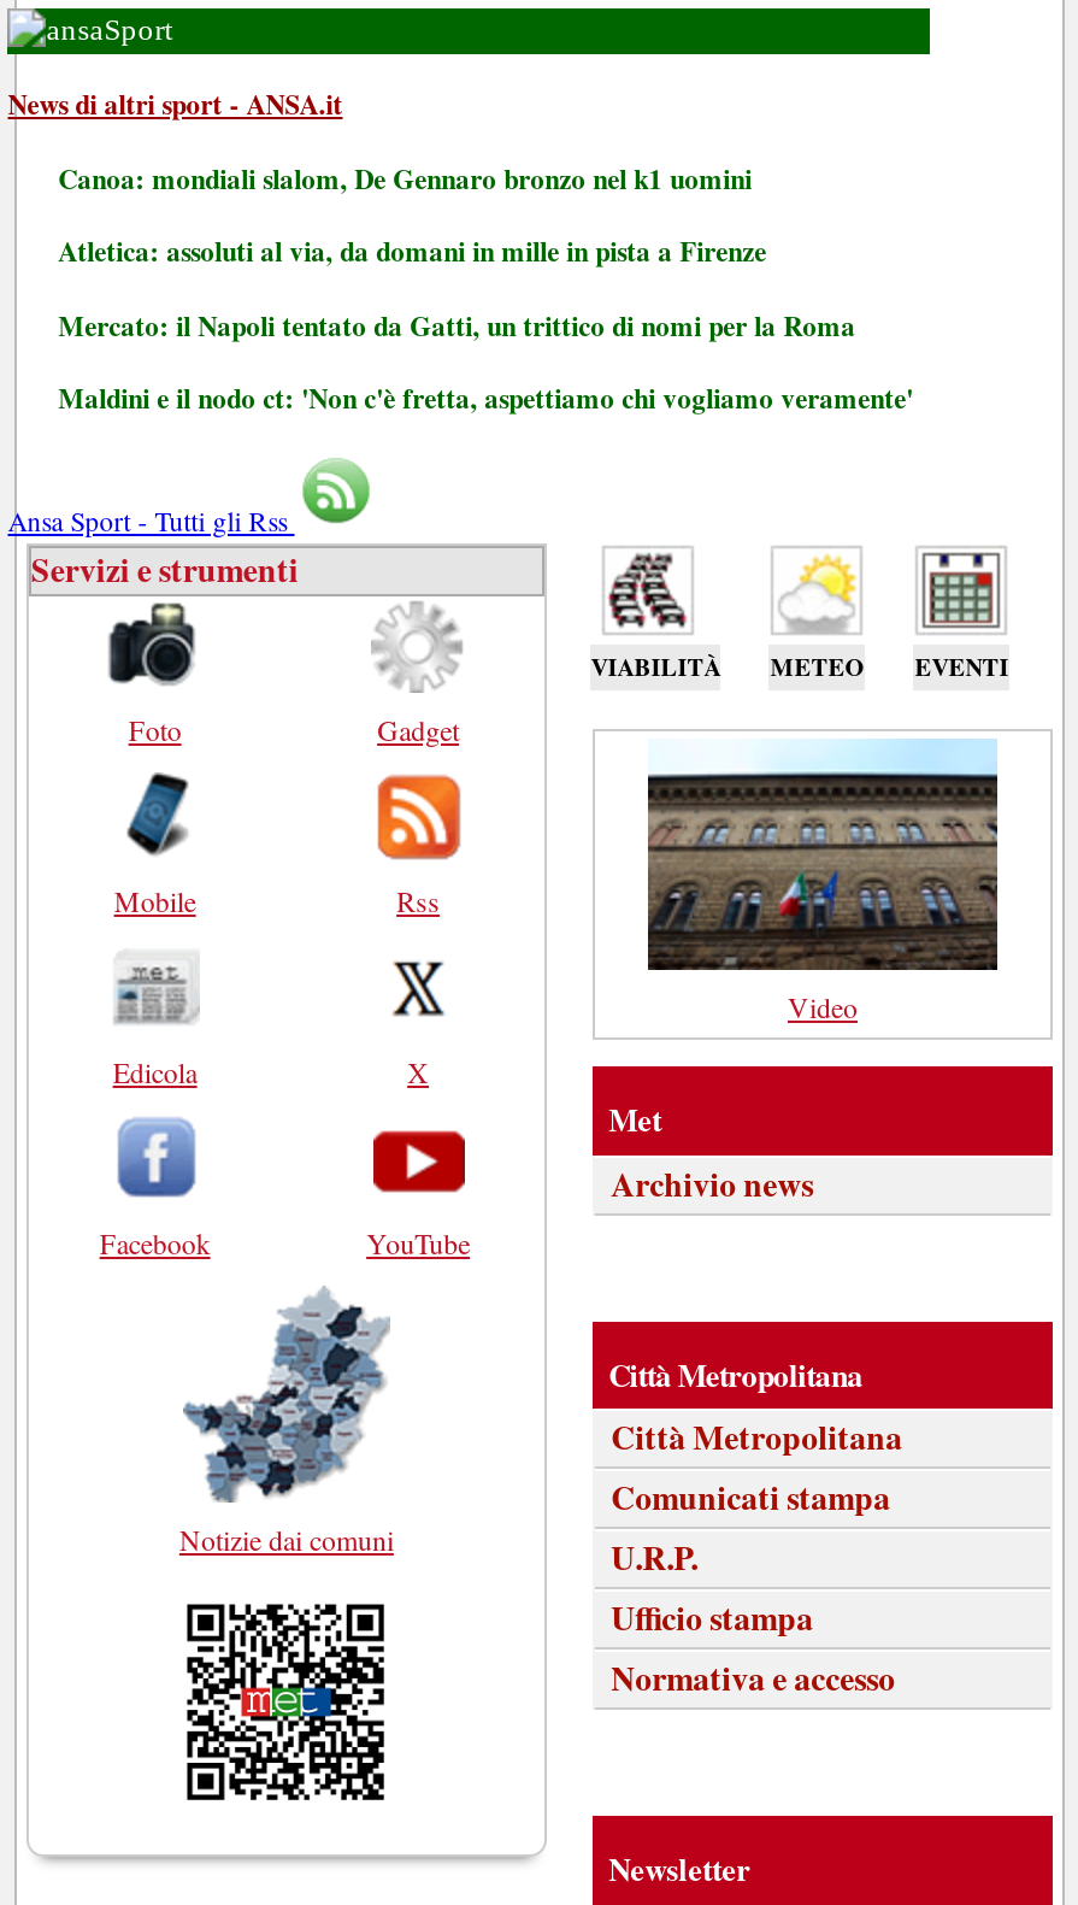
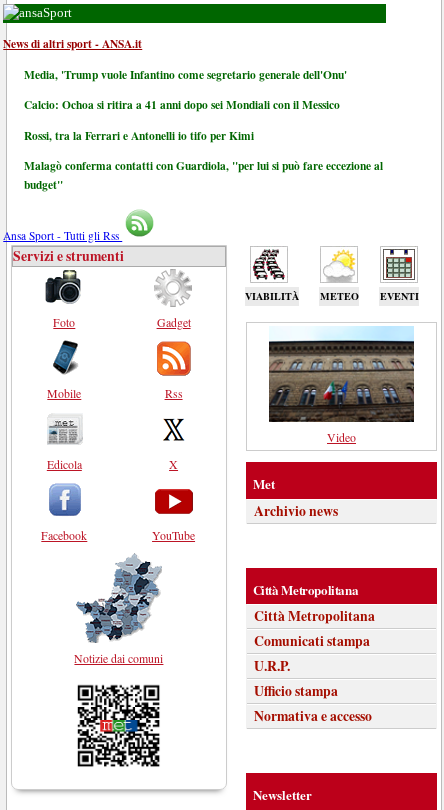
[58,157,752,198] Canoa: mondiali slalom, De Gennaro bronzo nel k1 uomini -> [24,66,347,83] Media, 'Trump vuole Infantino come segretario generale dell'Onu'
[58,231,766,272] Atletica: assoluti al via, da domani in mille in pista a Firenze -> [24,96,340,113] Calcio: Ochoa si ritira a 41 anni dopo sei Mondiali con il Messico
[58,304,855,345] Mercato: il Napoli tentato da Gatti, un trittico di nomi per la Roma -> [24,127,254,144] Rossi, tra la Ferrari e Antonelli io tifo per Kimi
[58,377,913,418] Maldini e il nodo ct: 'Non c'è fretta, aspettiamo chi vogliamo veramente' -> [24,157,383,193] Malagò conferma contatti con Guardiola, "per lui si può fare eccezione al | budget"

